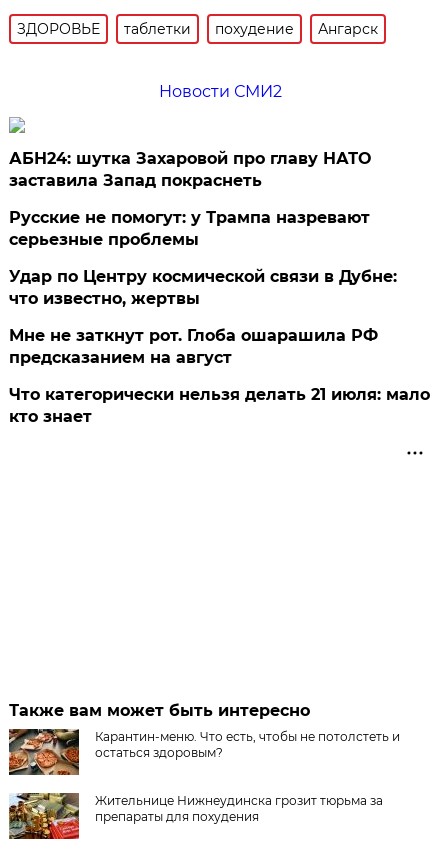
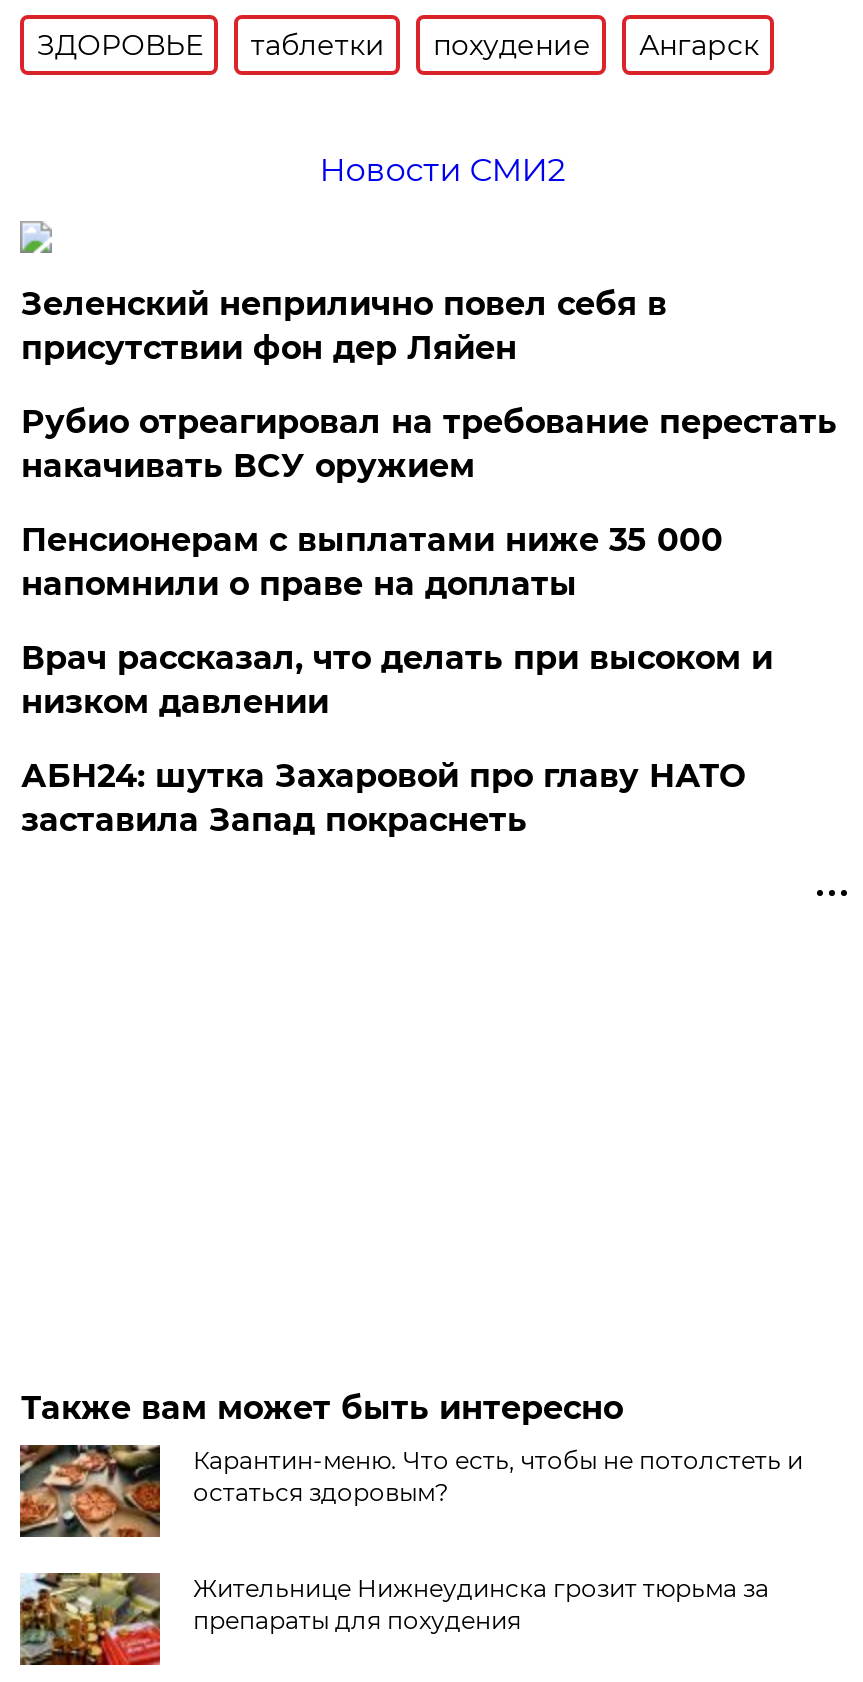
none -> [21,285,837,721] Зеленский неприлично повел cебя в | присутствии фон дер Ляйен | Рубио отреагировал на требование перестать | накачивать ВСУ оружием | Пенсионерам с выплатами ниже 35 000 | напомнили о праве на доплаты | Врач рассказал, что делать при высоком и | низком давлении
moved [9,149,371,190] -> [21,757,745,839]: АБН24: шутка Захаровой про главу НАТО | заставила Запад покраснеть
[9,208,430,426] Русские не помогут: у Трампа назревают | серьезные проблемы | Удар по Центру космической связи в Дубне: | что известно, жертвы | Мне не заткнут рот. Глоба ошарашила РФ | предсказанием на август | Что категорически нельзя делать 21 июля: мало | кто знает -> none

